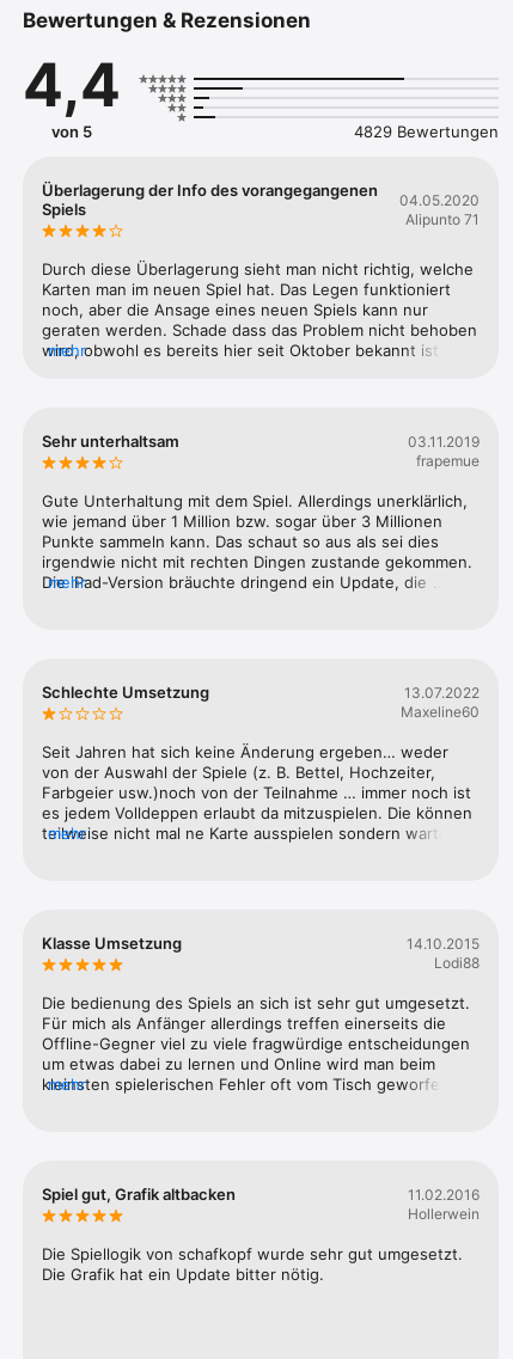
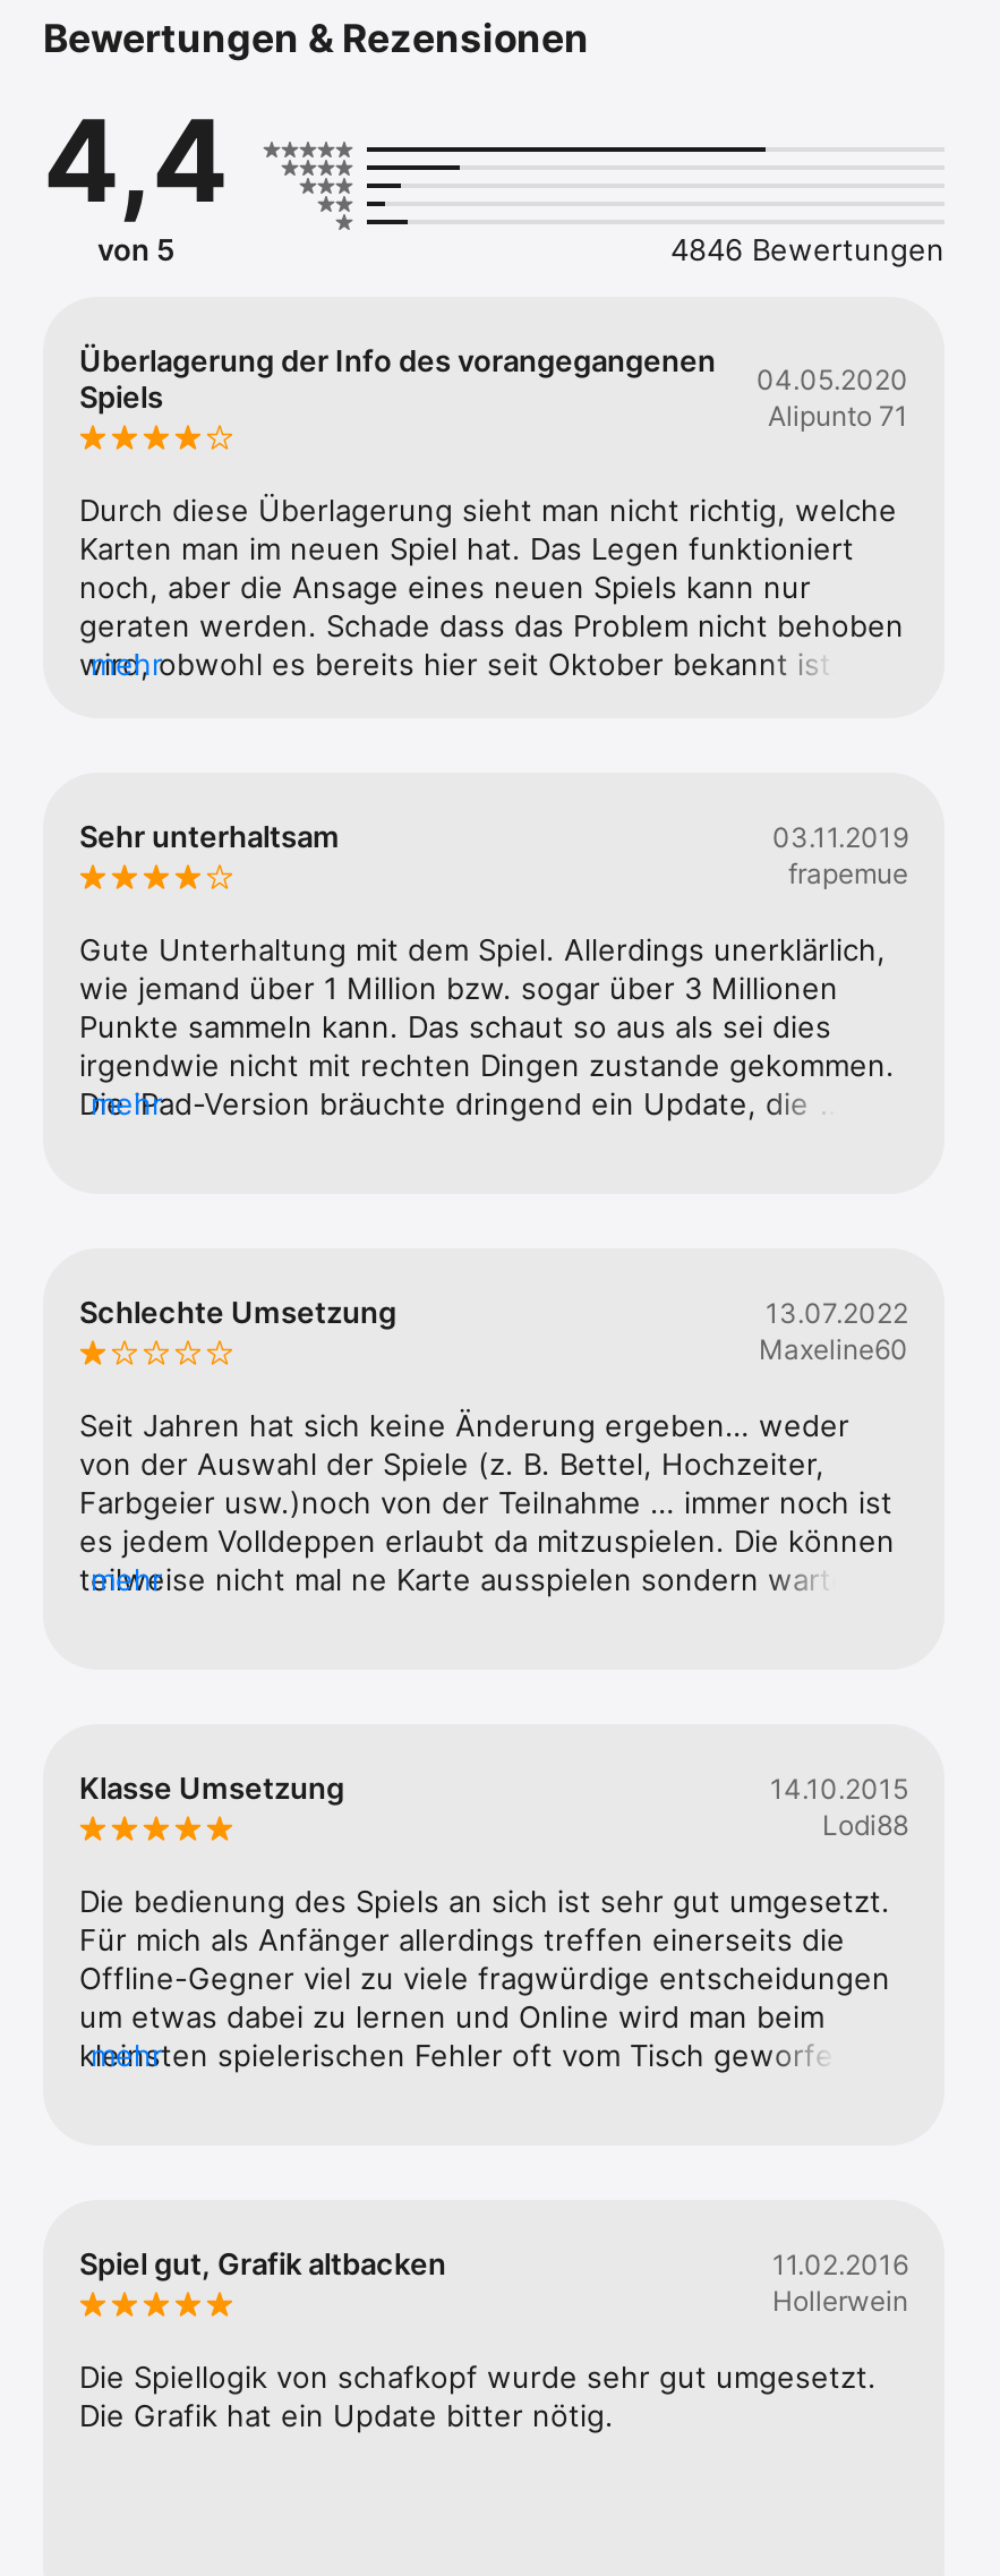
[354,122,499,141] 4829 Bewertungen -> [670,231,945,267] 4846 Bewertungen

